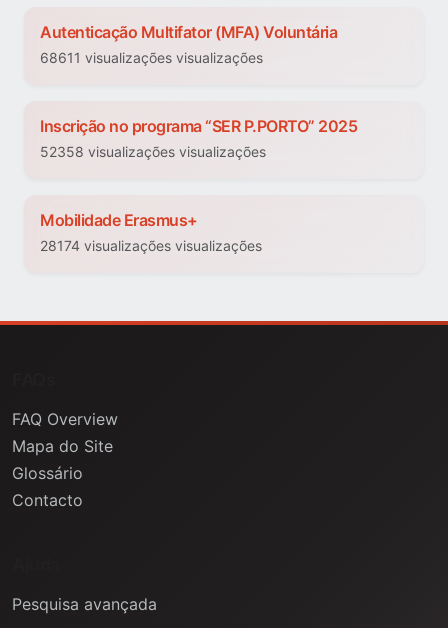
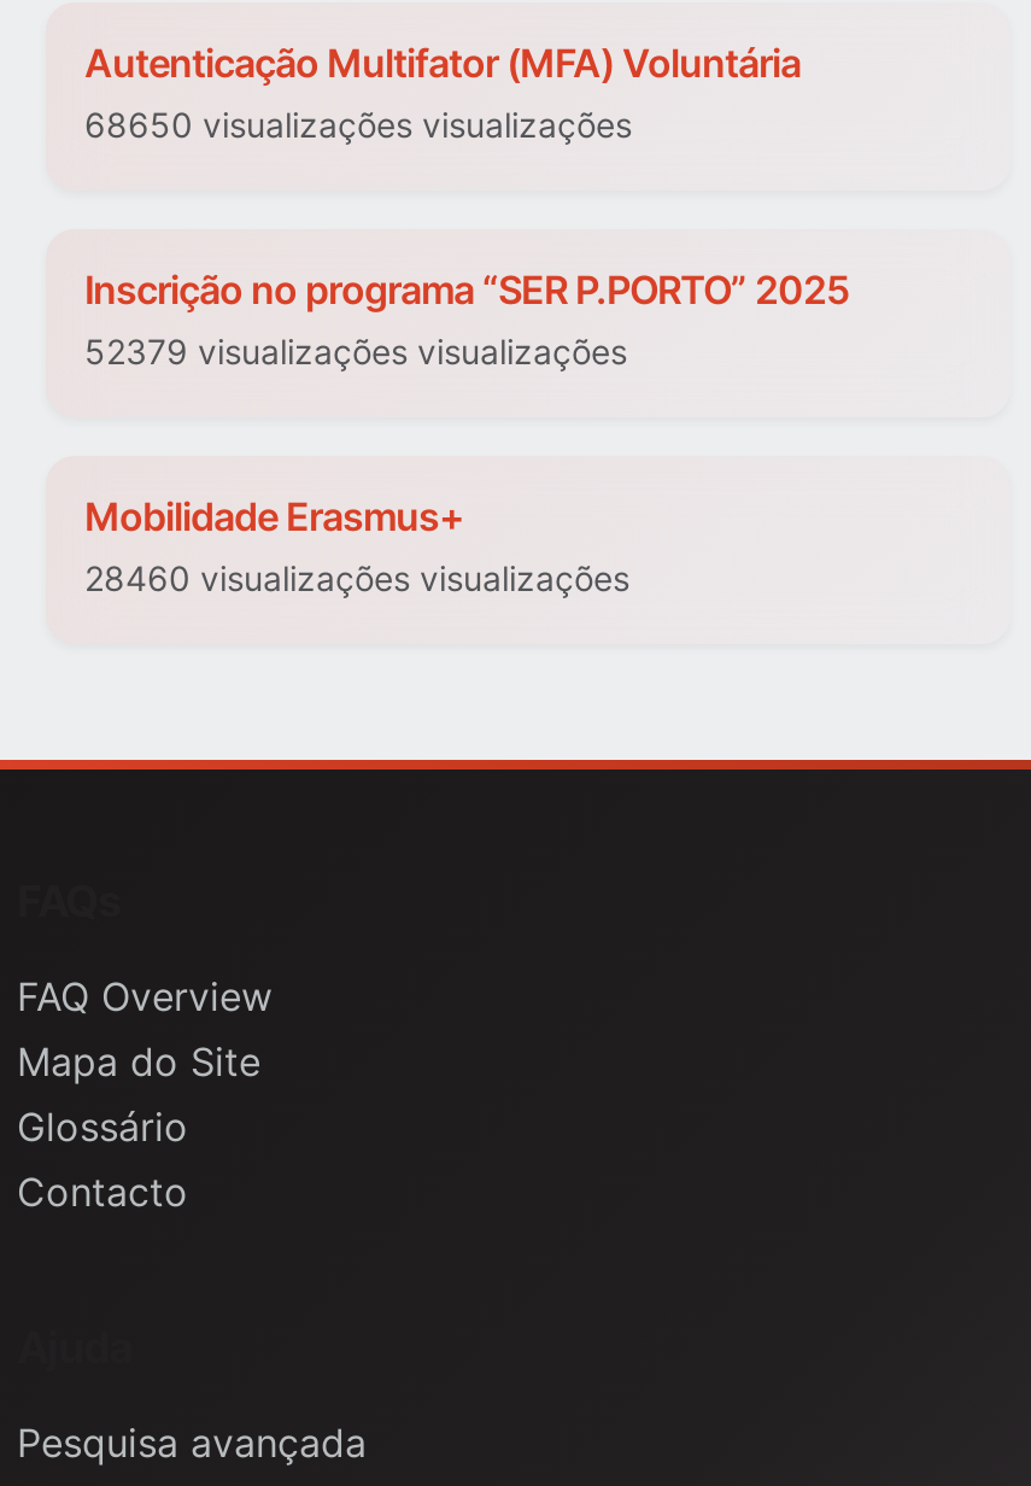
[40,49,263,66] 68611 visualizações visualizações -> [84,105,632,146] 68650 visualizações visualizações
[40,143,266,160] 52358 visualizações visualizações -> [84,332,627,373] 52379 visualizações visualizações
[40,237,262,254] 28174 visualizações visualizações -> [84,558,629,599] 28460 visualizações visualizações

